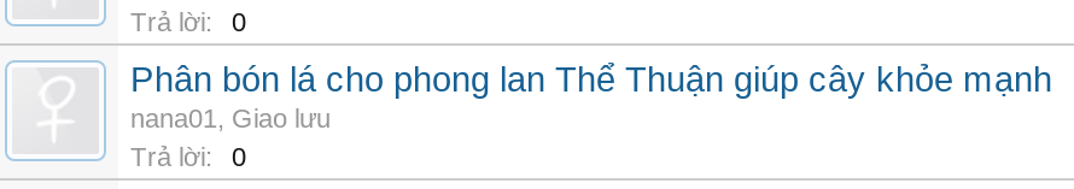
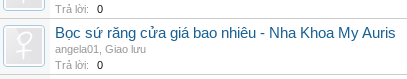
[130,60,1052,132] Phân bón lá cho phong lan Thể Thuận giúp cây khỏe mạnh | nana01, Giao lưu -> [55,25,396,55] Bọc sứ răng cửa giá bao nhiêu - Nha Khoa My Auris | angela01, Giao lưu

